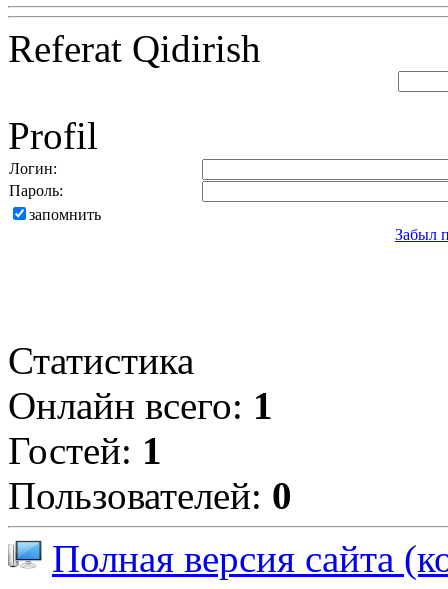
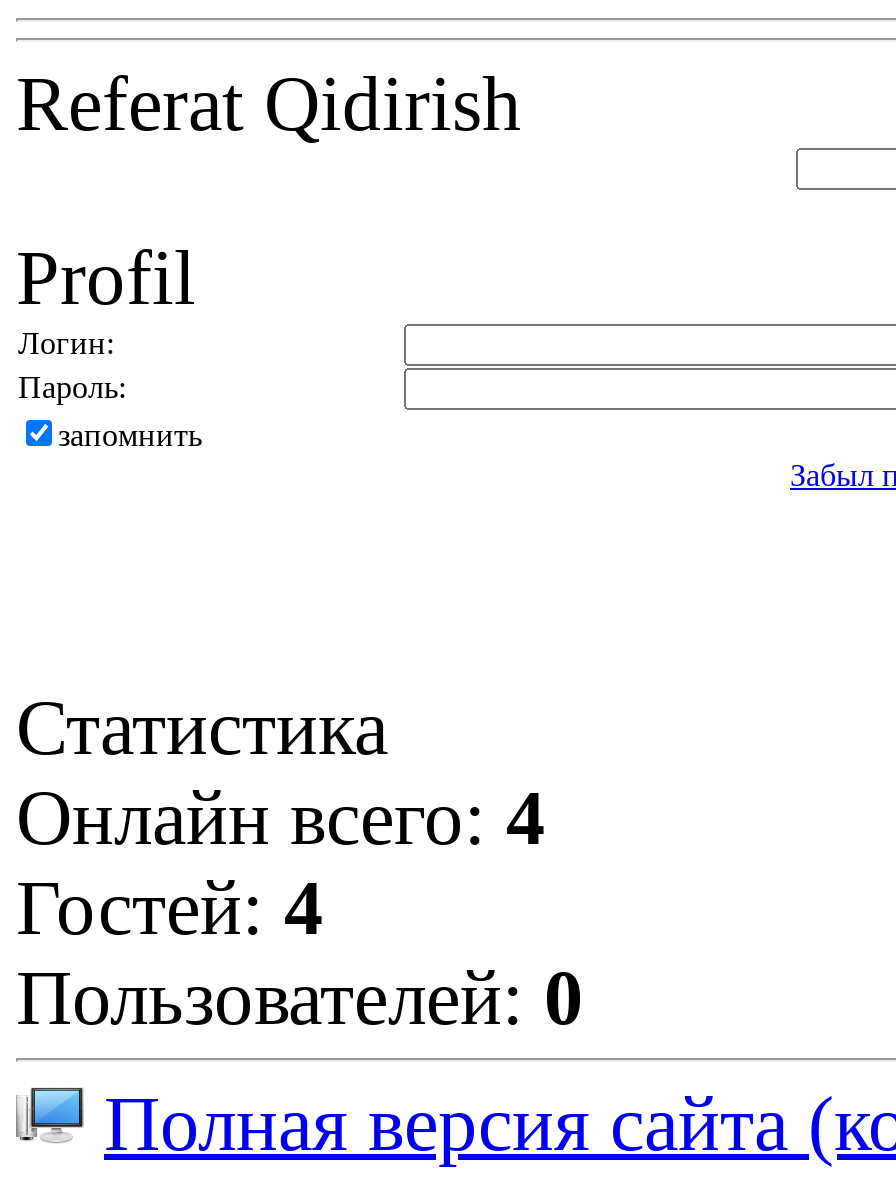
[8,384,273,427] Онлайн всего: 1 -> [16,774,546,860] Онлайн всего: 4
[8,429,162,472] Гостей: 1 -> [16,864,324,950] Гостей: 4

